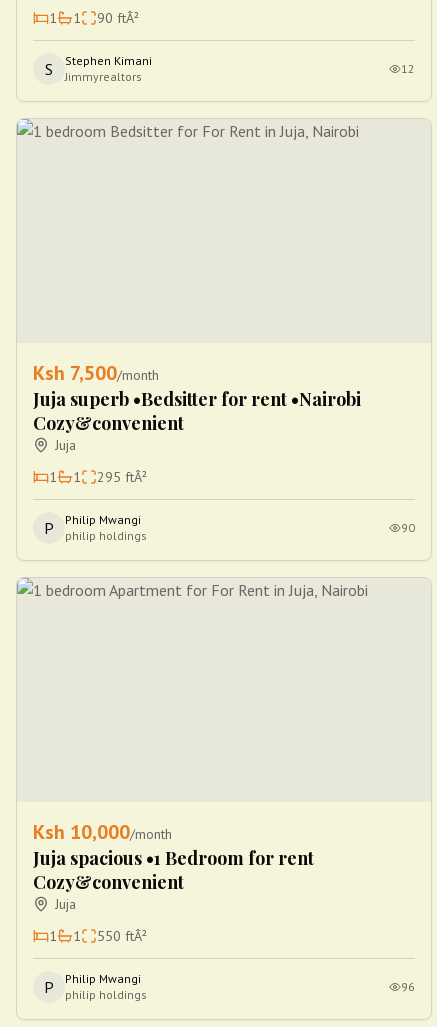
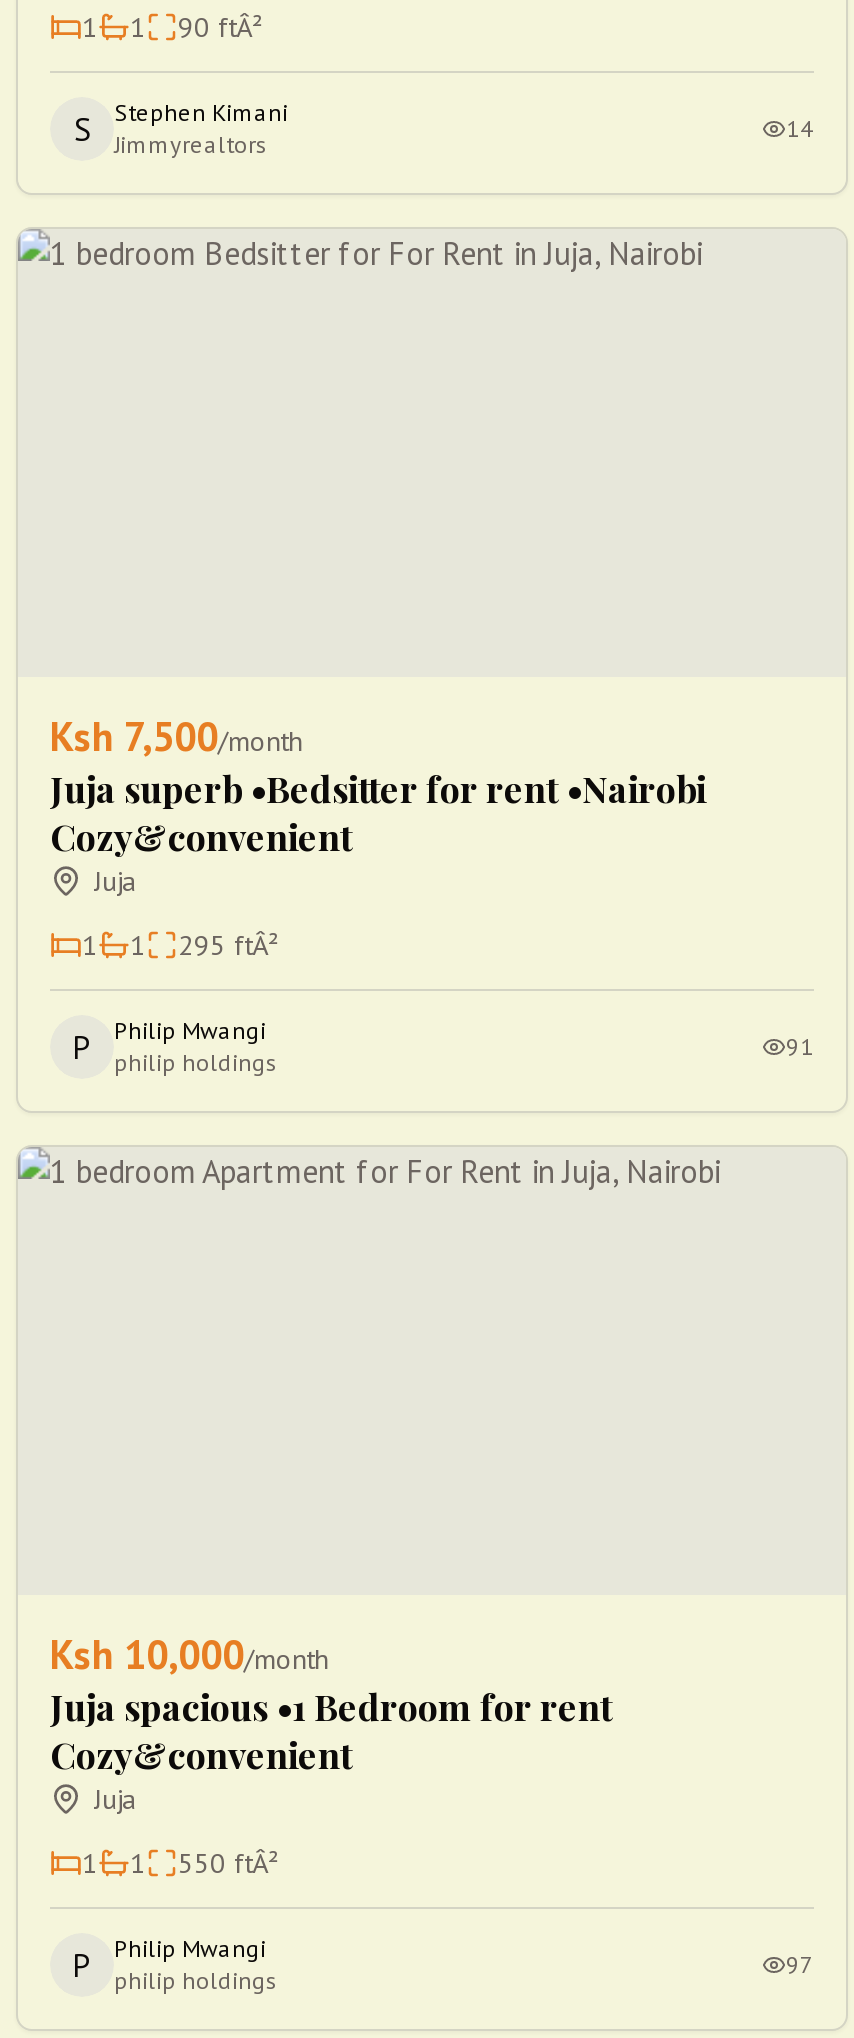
[401,61,415,76] 12 -> [786,113,814,143] 14
[401,520,415,535] 90 -> [786,1031,814,1061] 91
[401,979,415,994] 96 -> [786,1949,814,1979] 97

